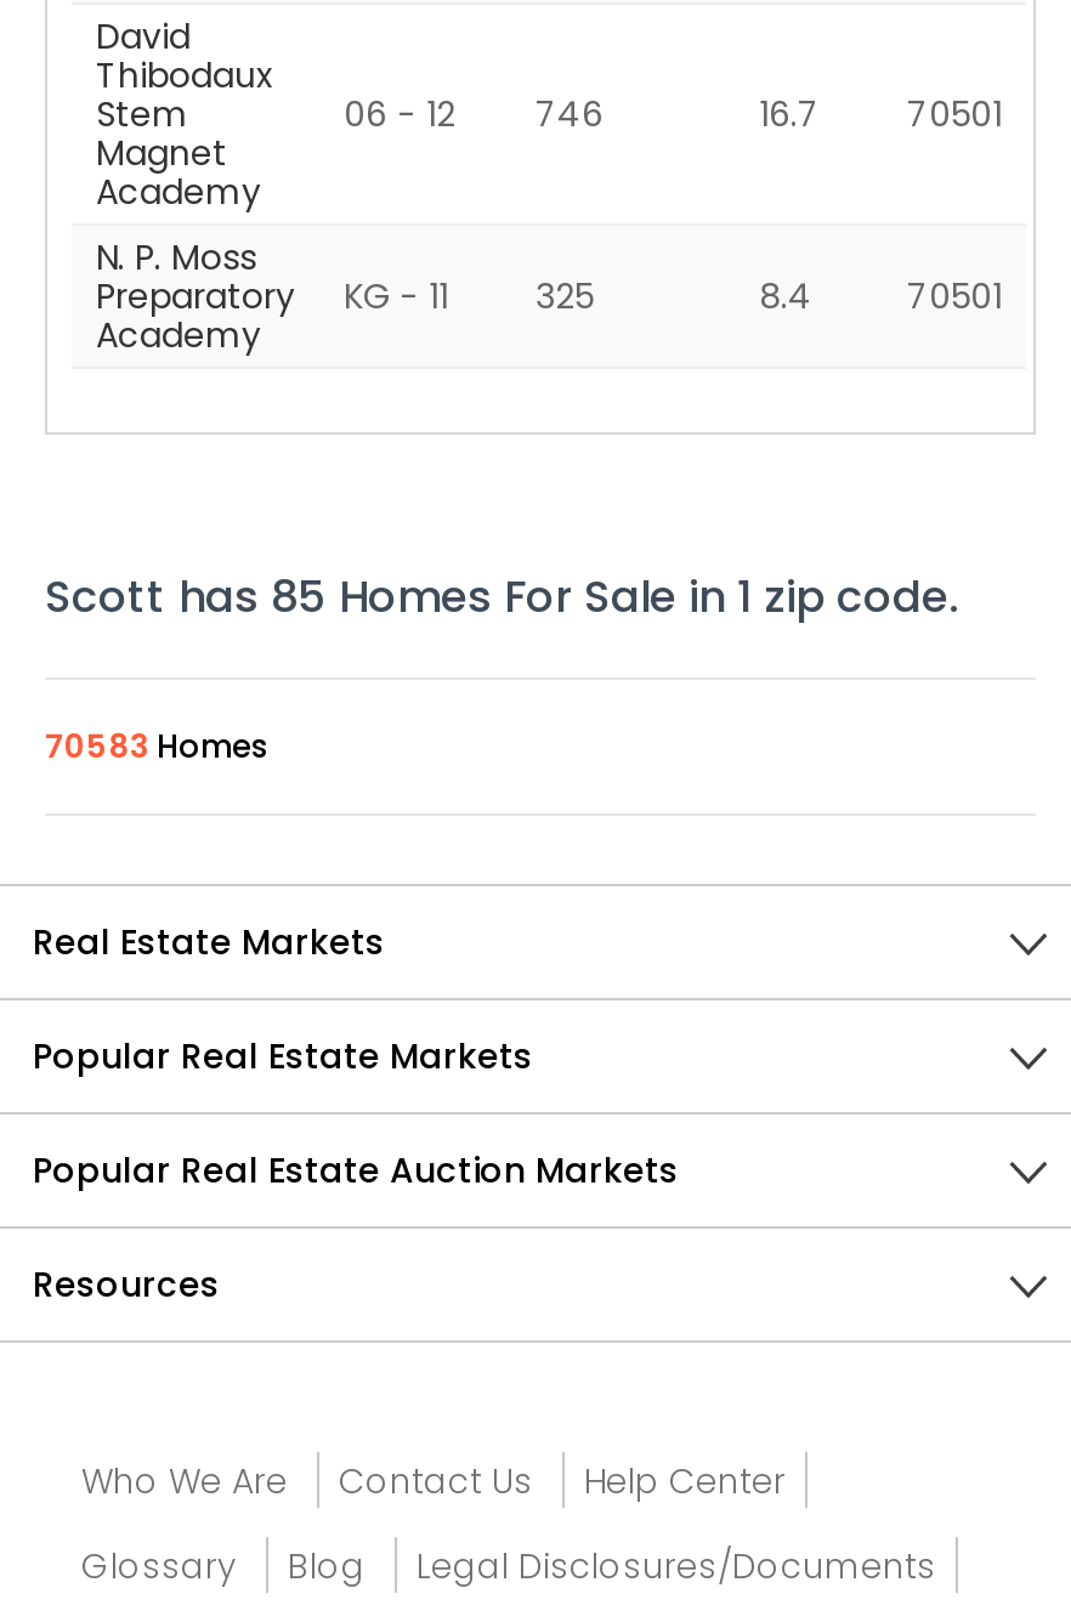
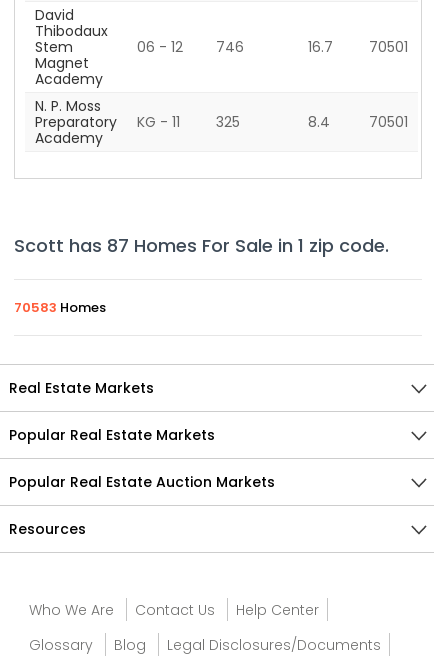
[45,566,958,626] Scott has 85 Homes For Sale in 1 zip code. -> [14,233,389,258] Scott has 87 Homes For Sale in 1 zip code.

